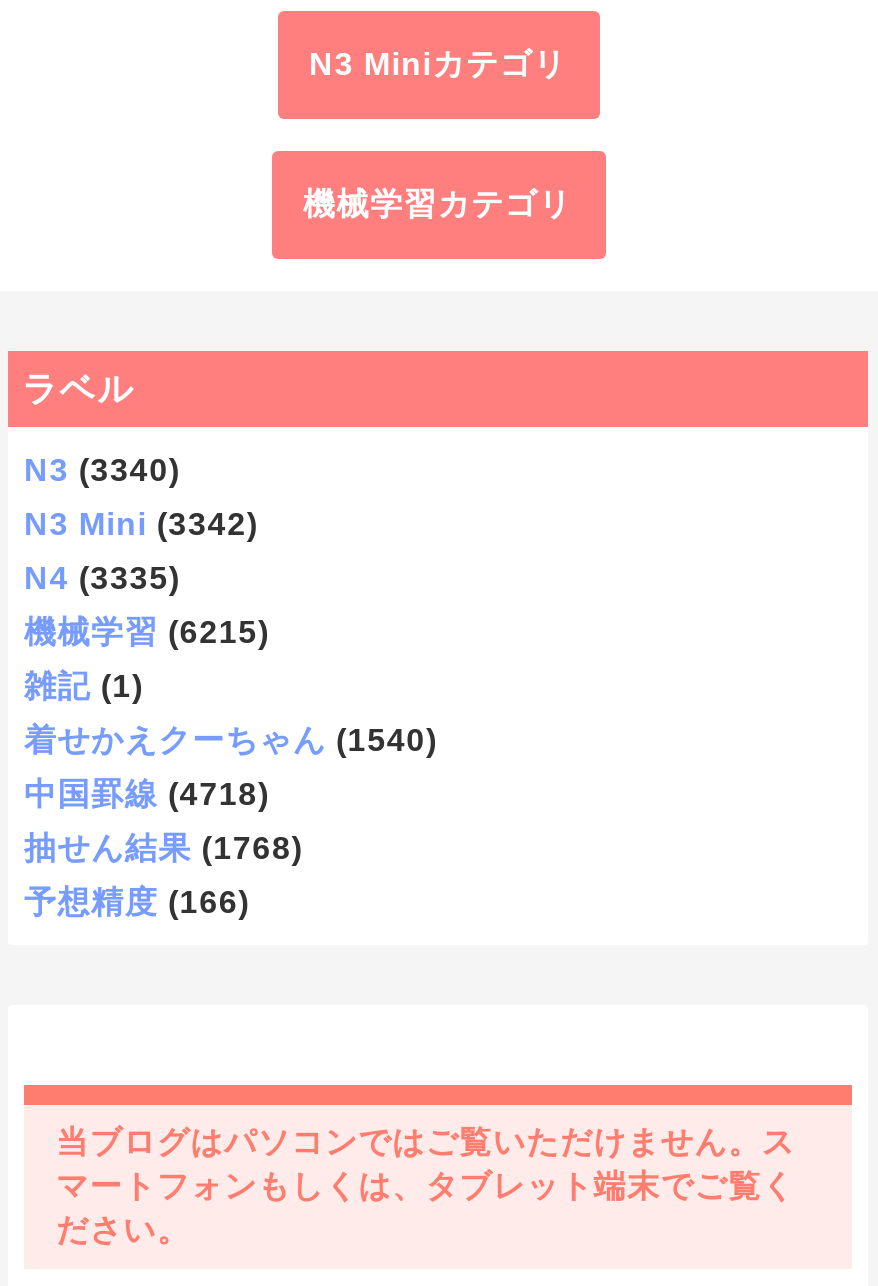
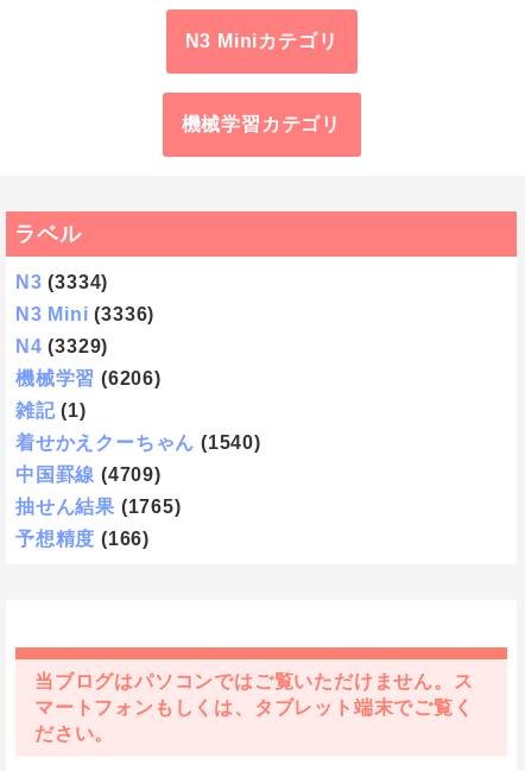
[24,453,180,487] N3 (3340) -> [15,272,108,292] N3 (3334)
[24,507,258,541] N3 Mini (3342) -> [15,304,155,324] N3 Mini (3336)
[24,561,180,595] N4 (3335) -> [15,336,108,357] N4 (3329)
[24,615,270,649] 機械学習 (6215) -> [15,368,161,389] 機械学習 (6206)
[24,777,270,811] 中国罫線 (4718) -> [15,465,161,485] 中国罫線 (4709)
[24,831,303,865] 抽せん結果 (1768) -> [15,497,181,517] 抽せん結果 (1765)

